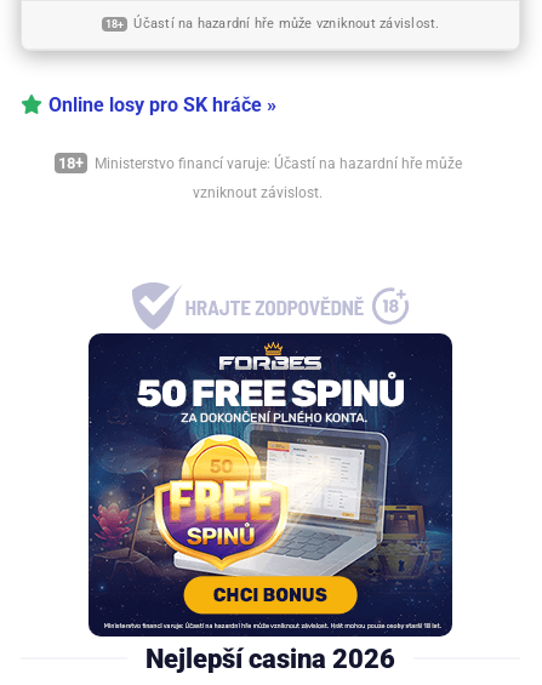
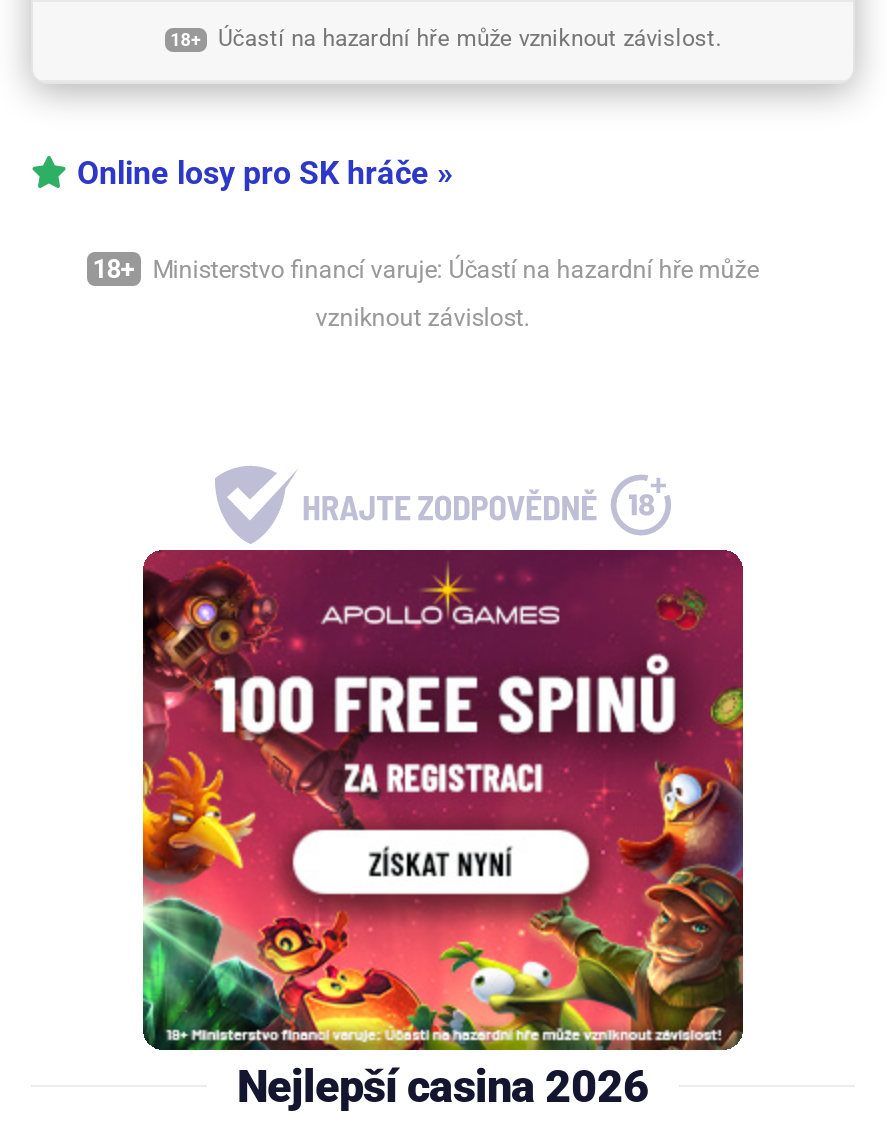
[87,332,453,638] [image] -> [141,548,745,1052] [image]

